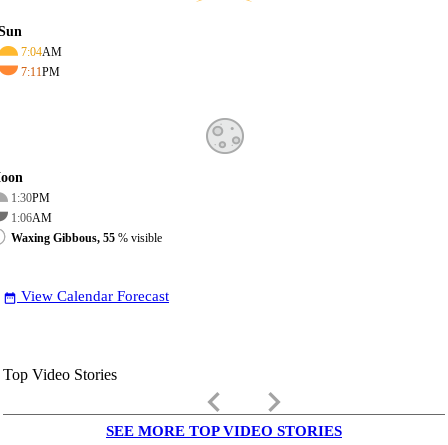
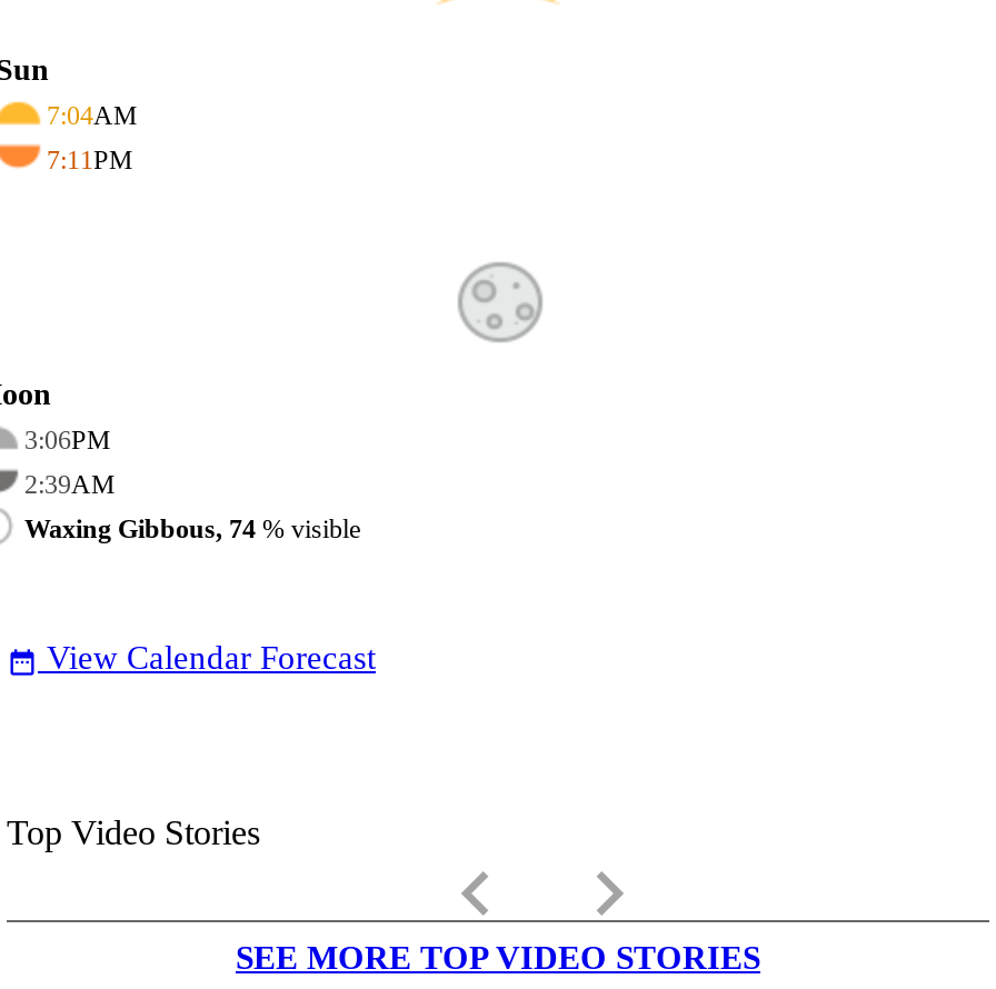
[11,191,50,205] 1:30PM -> [24,424,111,455] 3:06PM
[11,211,52,225] 1:06AM -> [24,469,116,500] 2:39AM
[11,231,162,245] Waxing Gibbous, 55% visible -> [24,513,360,544] Waxing Gibbous, 74% visible

